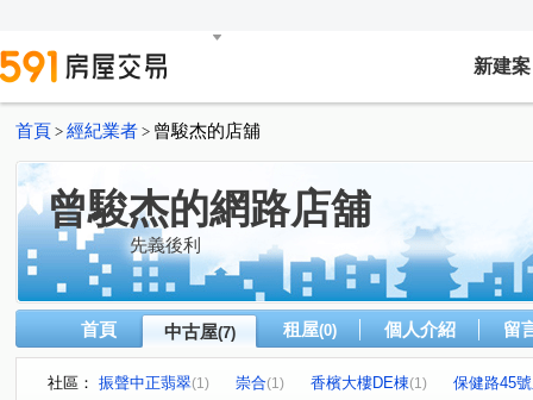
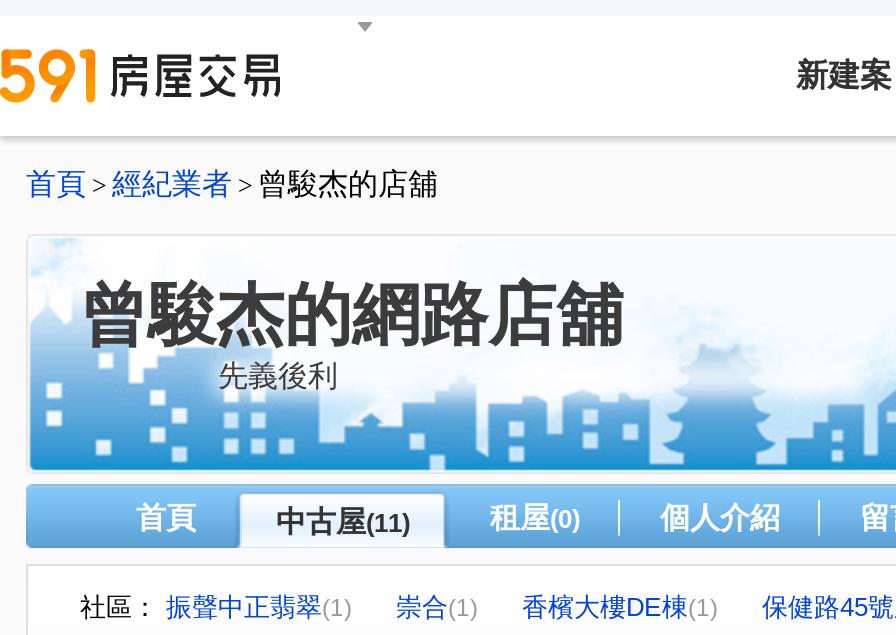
[164,321,236,342] 中古屋(7) -> [276,504,410,538] 中古屋(11)

